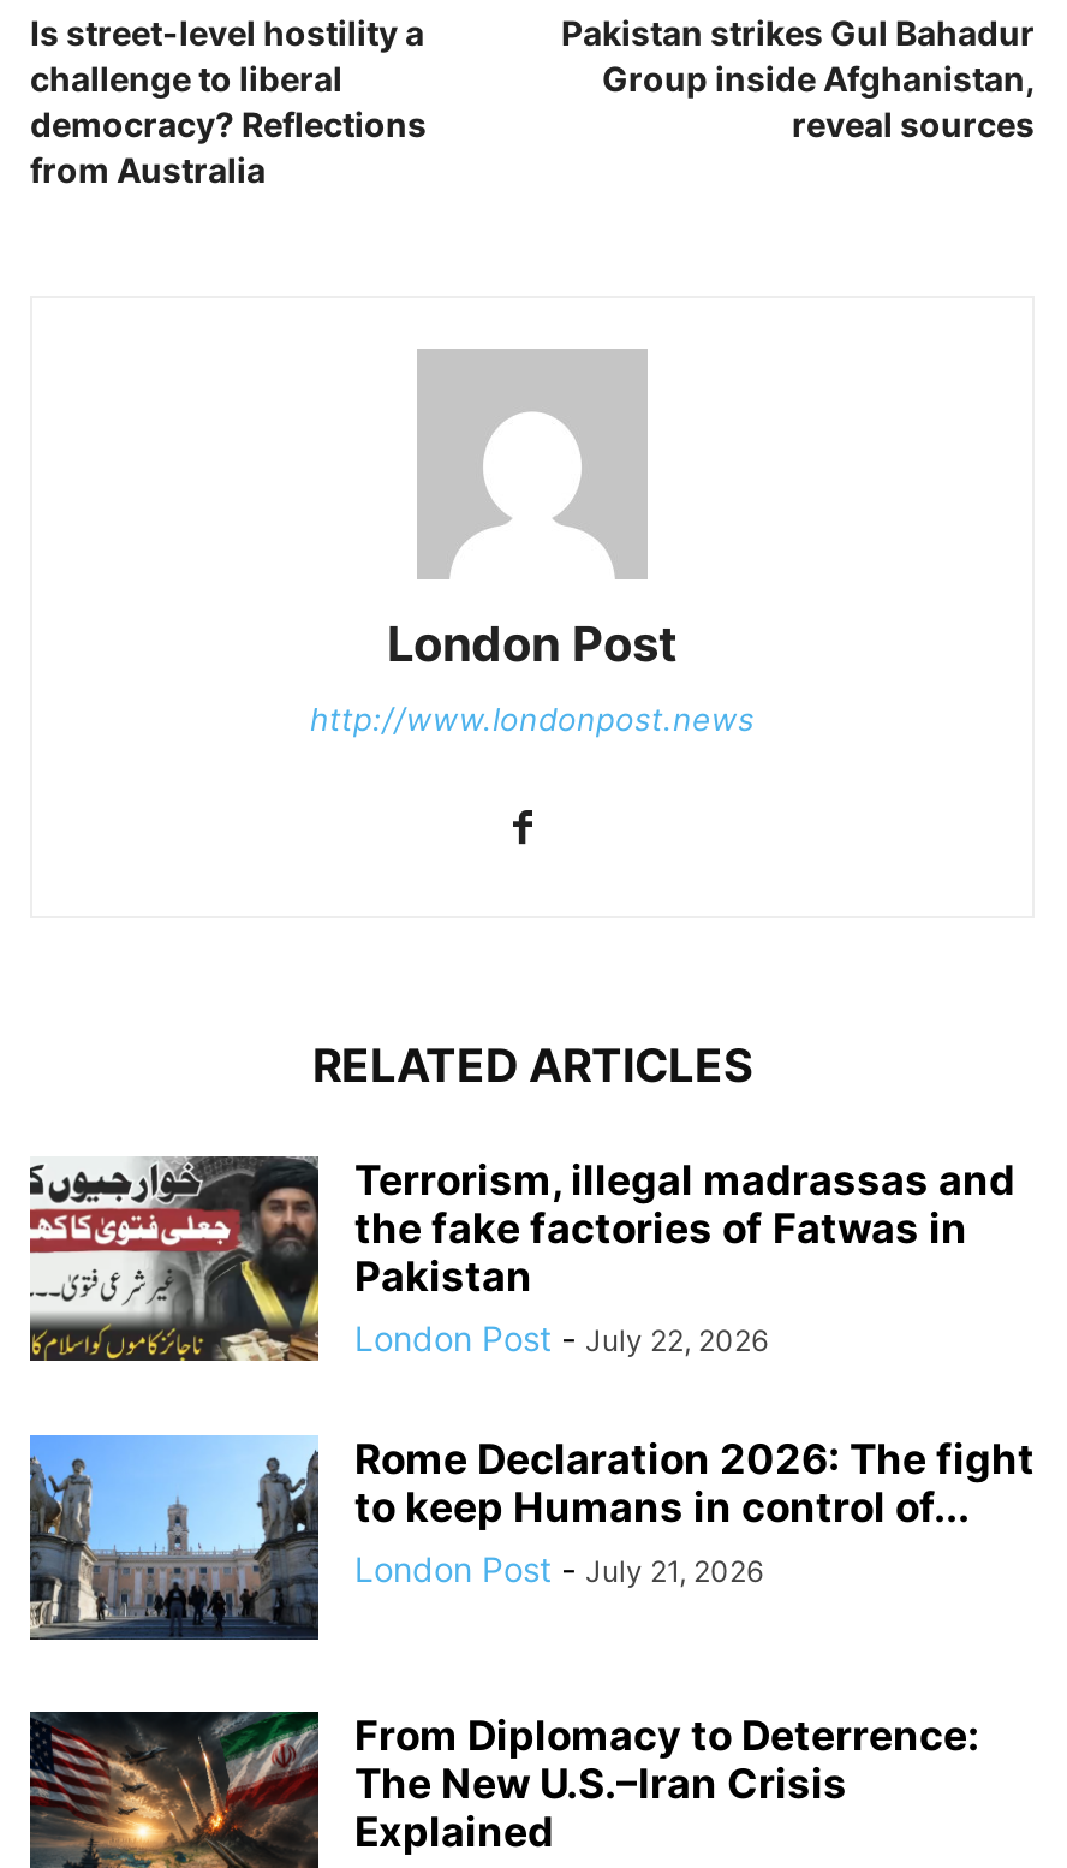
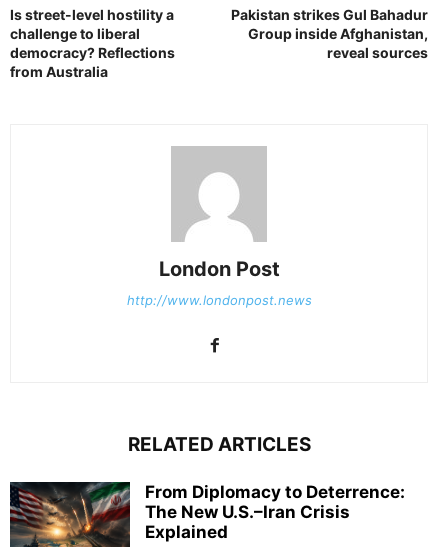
[28,1154,1035,1588] [image] | Terrorism, illegal madrassas and | the fake factories of Fatwas in | Pakistan | London Post - July 22, 2026 | Rome Declaration 2026: The fight | to keep Humans in control of... | London Post - July 21, 2026 -> none
[28,1433,321,1642] [image] -> none

